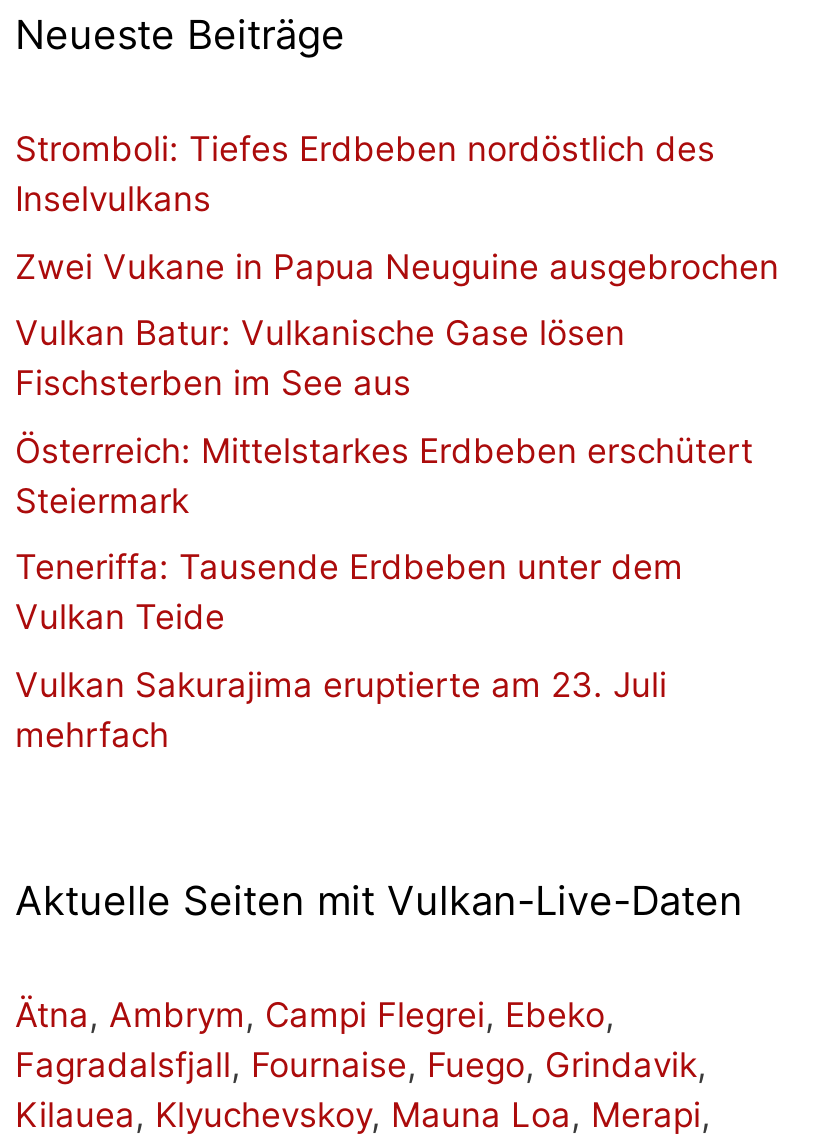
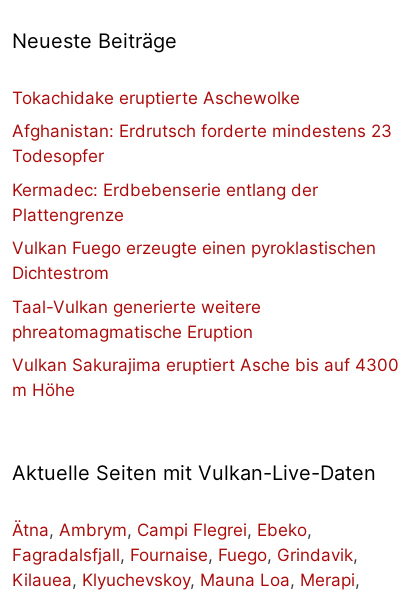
[15,129,715,219] Stromboli: Tiefes Erdbeben nordöstlich des | Inselvulkans -> [12,87,300,107] Tokachidake eruptierte Aschewolke
[15,246,779,286] Zwei Vukane in Papua Neuguine ausgebrochen -> [12,121,392,166] Afghanistan: Erdrutsch forderte mindestens 23 | Todesopfer
[15,313,625,403] Vulkan Batur: Vulkanische Gase lösen | Fischsterben im See aus -> [12,179,318,224] Kermadec: Erdbebenserie entlang der | Plattengrenze
[15,430,753,520] Österreich: Mittelstarkes Erdbeben erschütert | Steiermark -> [12,238,376,283] Vulkan Fuego erzeugte einen pyroklastischen | Dichtestrom
[15,547,683,637] Teneriffa: Tausende Erdbeben unter dem | Vulkan Teide -> [12,296,261,341] Taal-Vulkan generierte weitere | phreatomagmatische Eruption
[15,664,667,754] Vulkan Sakurajima eruptierte am 23. Juli | mehrfach -> [12,355,399,400] Vulkan Sakurajima eruptiert Asche bis auf 4300 | m Höhe

